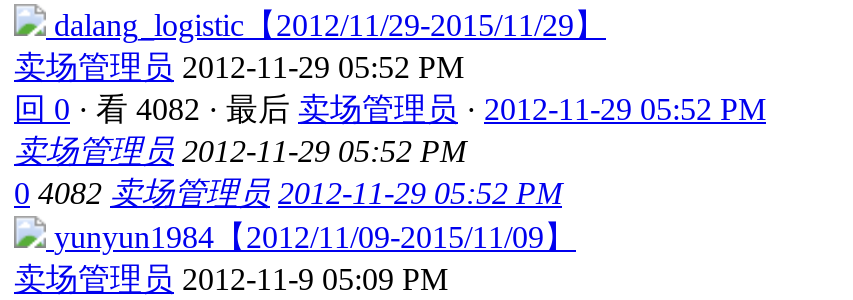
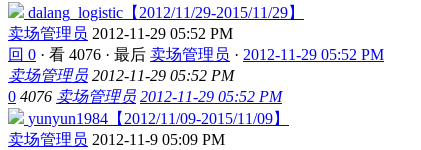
[14,92,766,126] 回 0 · 看 4082 · 最后卖场管理员· 2012-11-29 05:52 PM -> [8,46,384,63] 回 0 · 看 4076 · 最后卖场管理员· 2012-11-29 05:52 PM
[14,176,562,210] 0 4082 卖场管理员 2012-11-29 05:52 PM -> [8,88,282,105] 0 4076 卖场管理员 2012-11-29 05:52 PM

